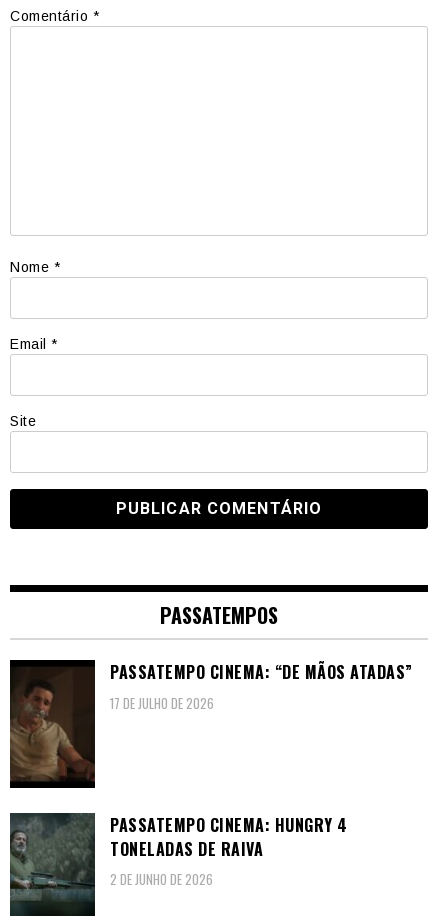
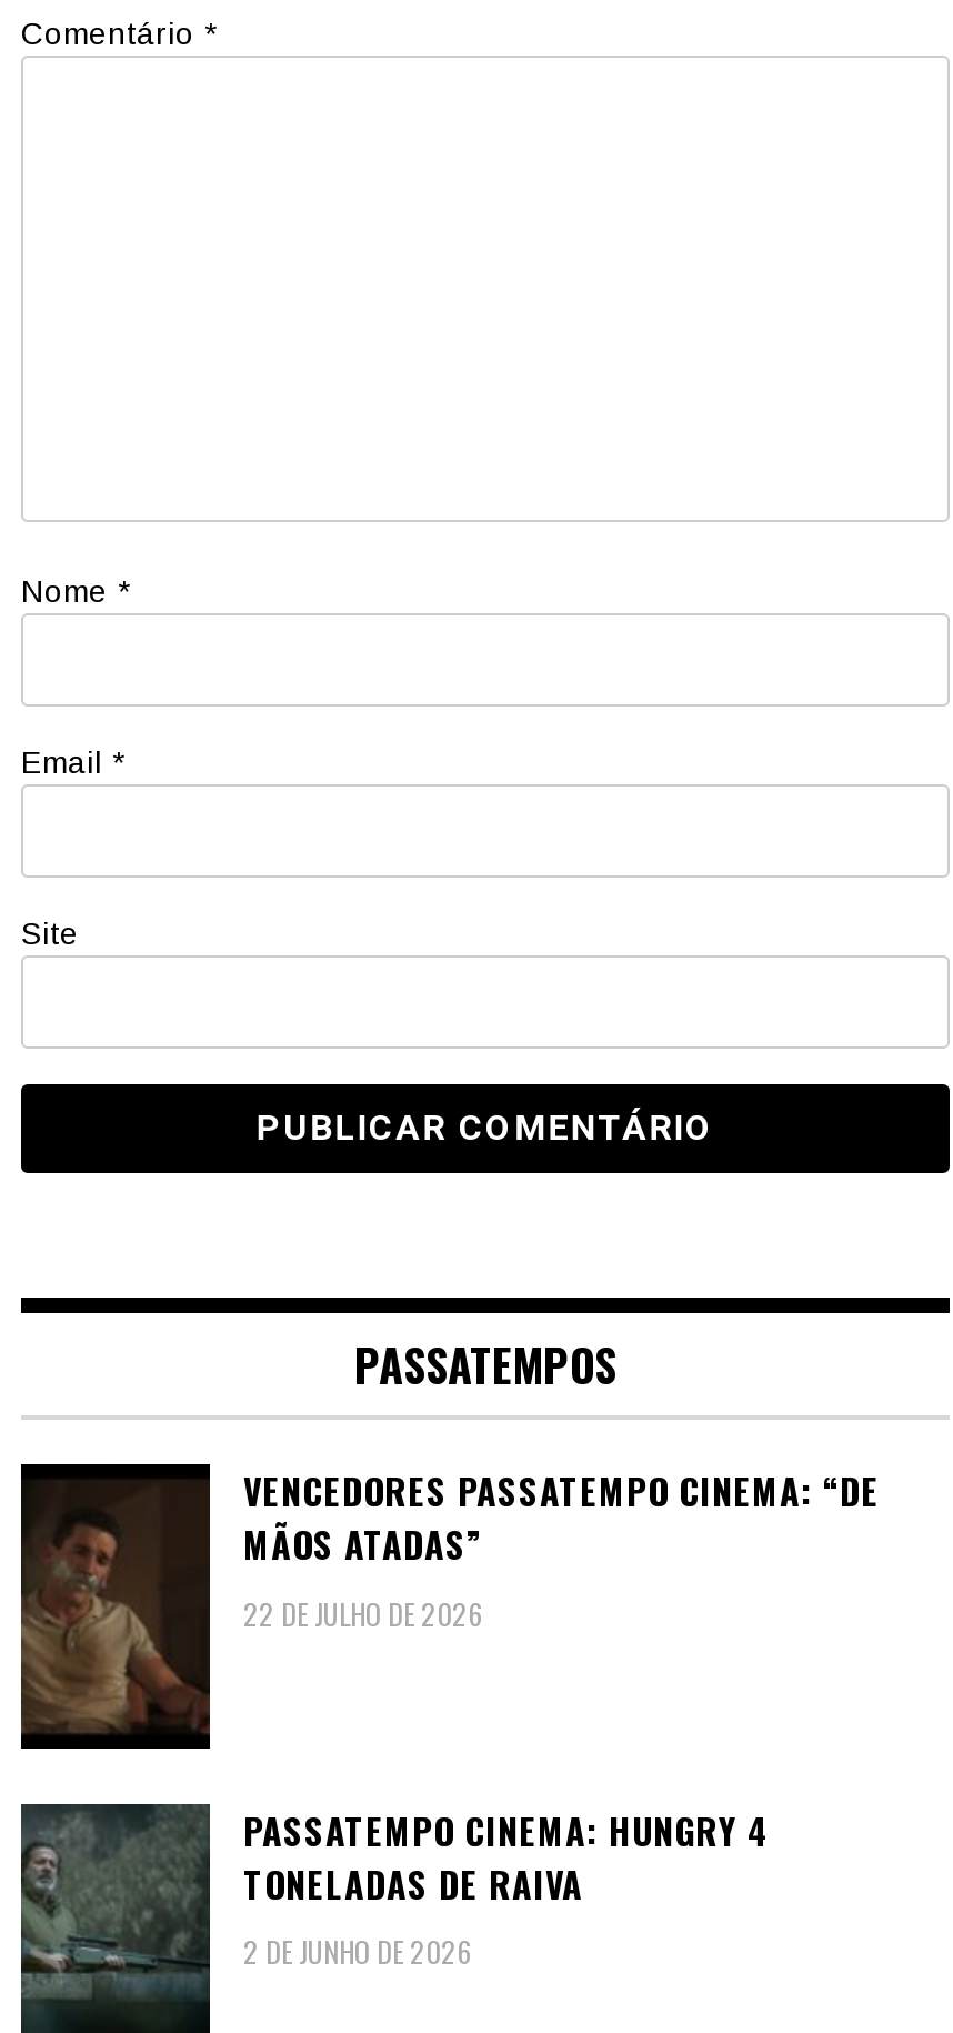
[110,660,412,713] PASSATEMPO CINEMA: “DE MÃOS ATADAS” | 17 DE JULHO DE 2026 -> [243,1465,880,1635] VENCEDORES PASSATEMPO CINEMA: “DE | MÃOS ATADAS” | 22 DE JULHO DE 2026

